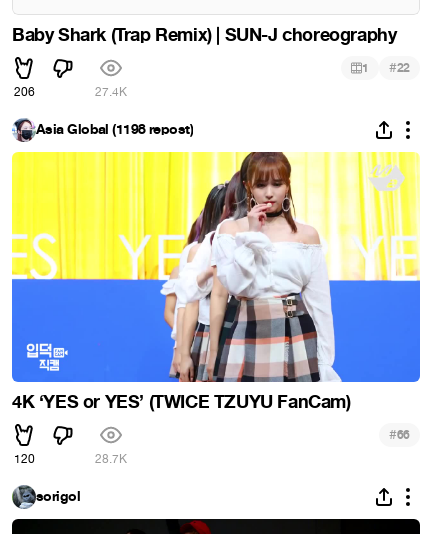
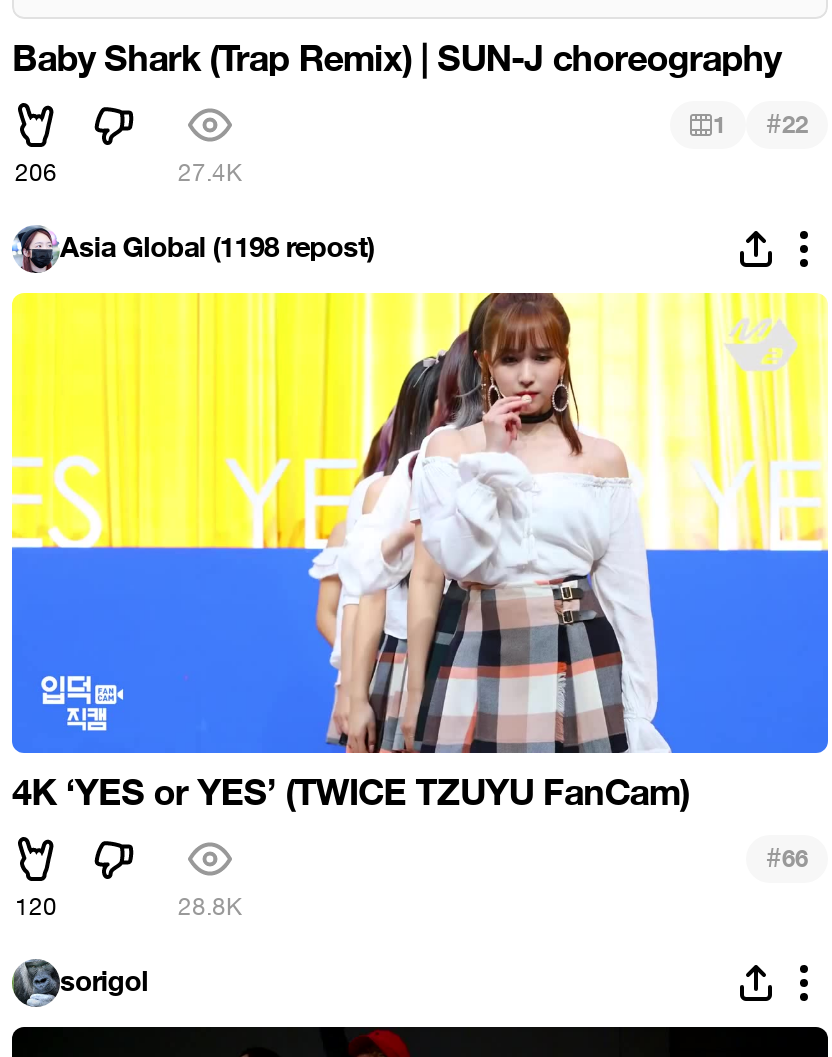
[95,451,127,467] 28.7K -> [178,890,242,922] 28.8K

